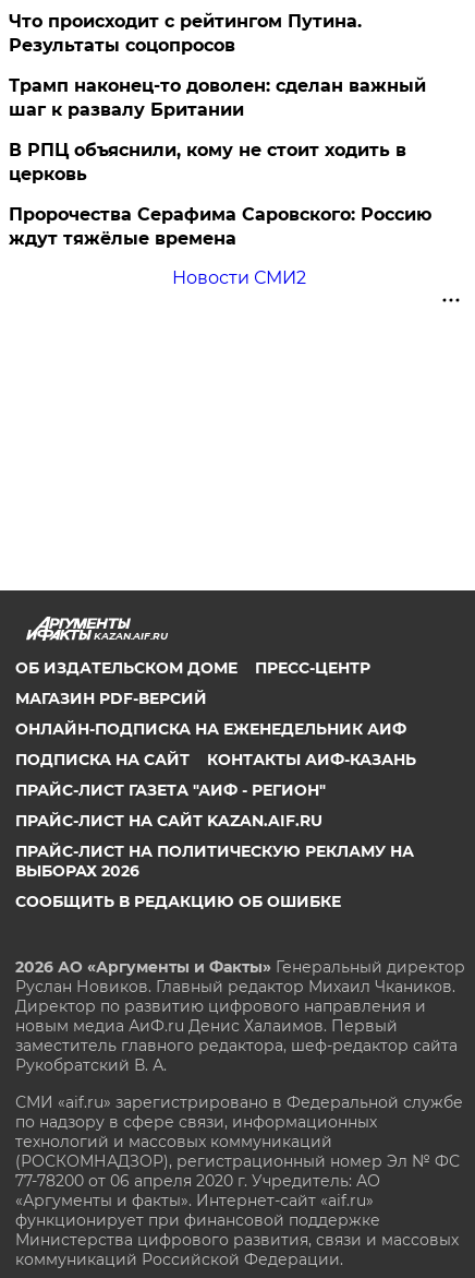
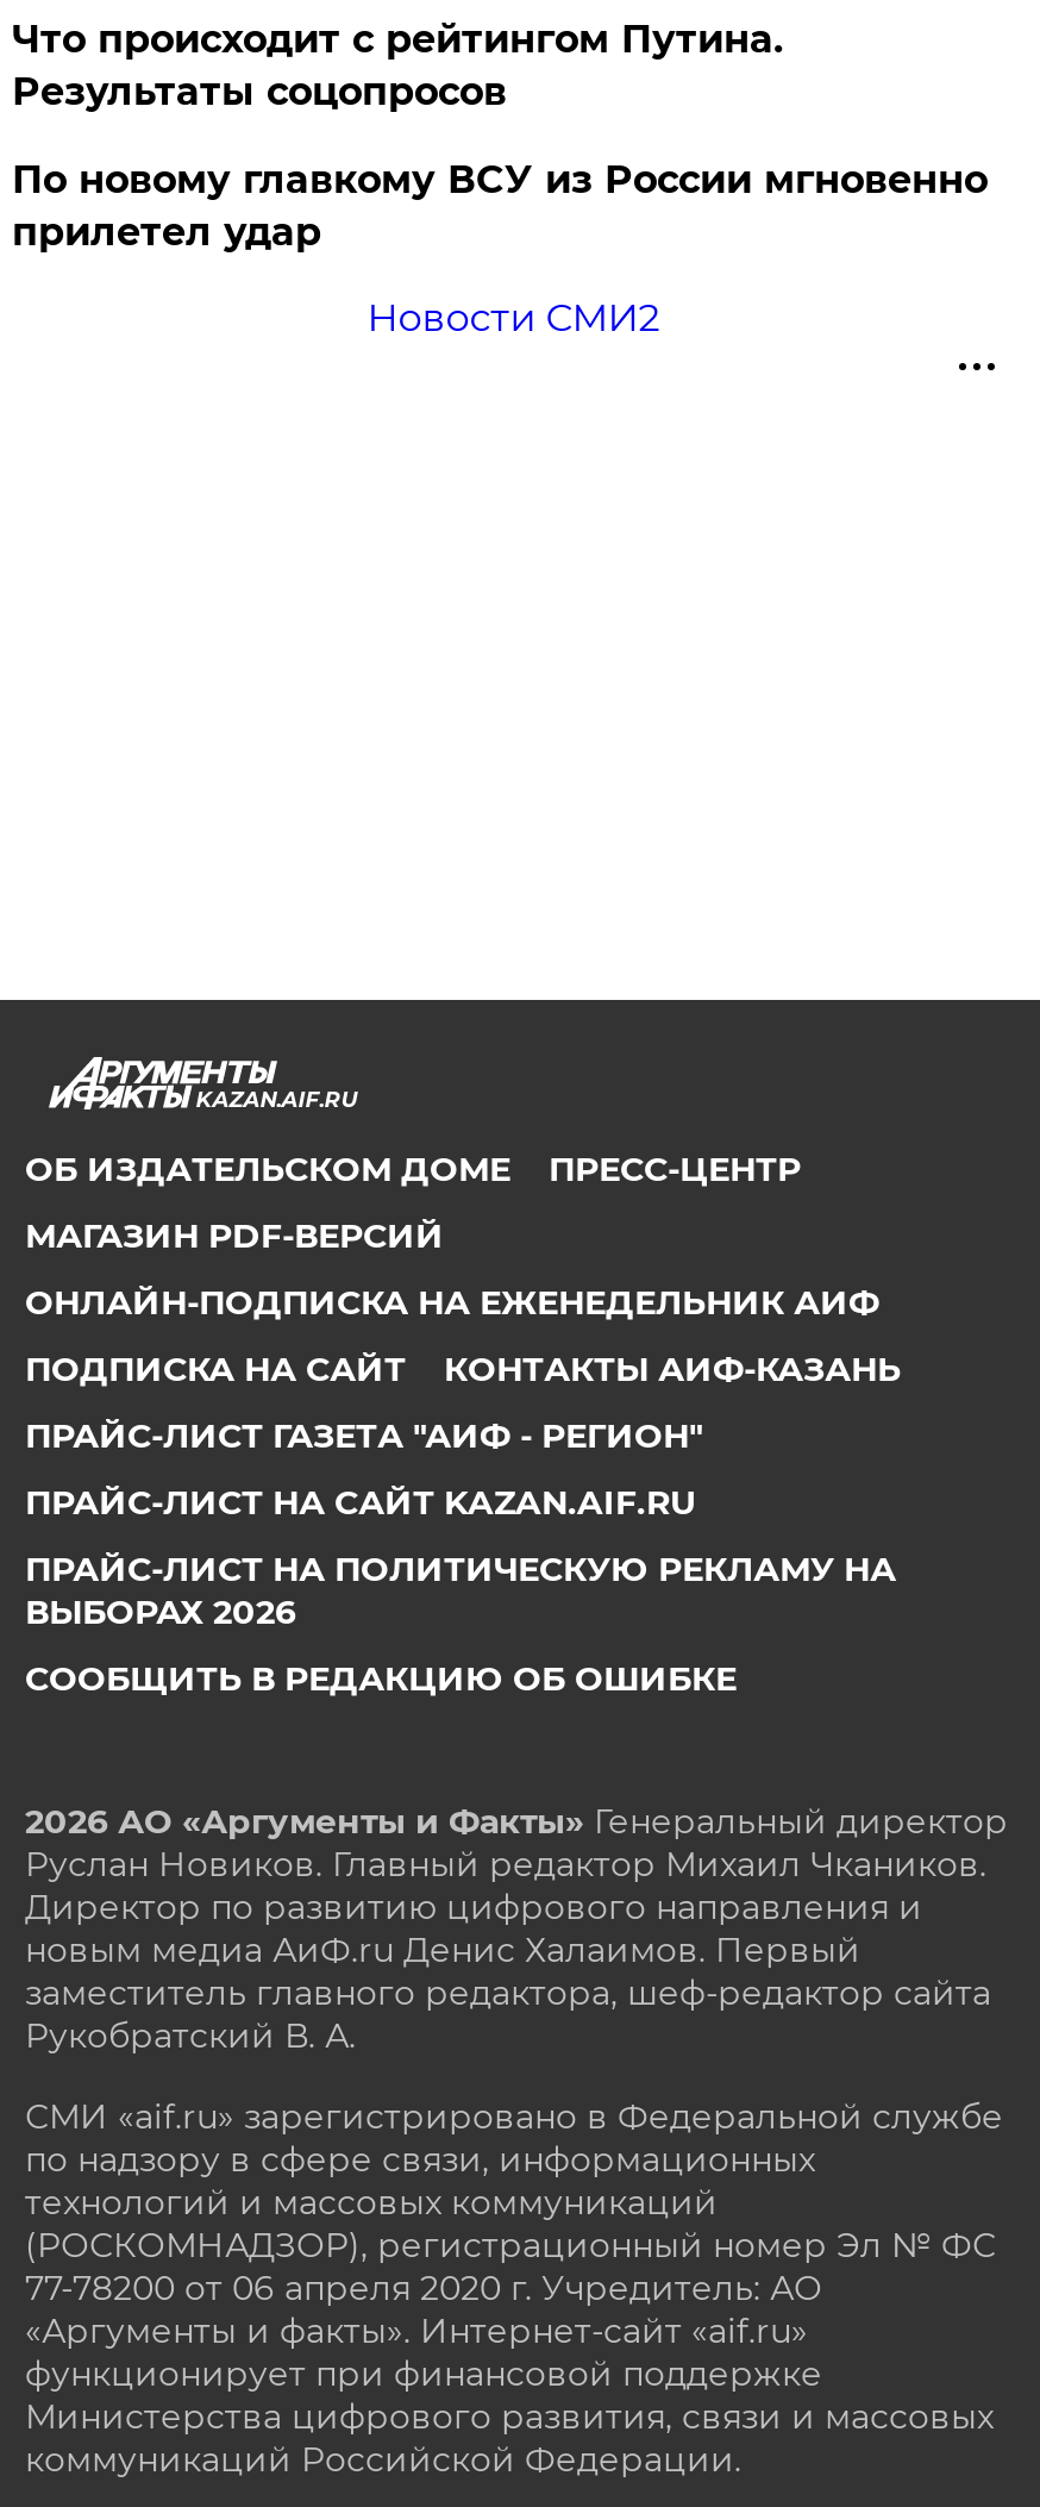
[9,75,432,249] Трамп наконец-то доволен: сделан важный | шаг к развалу Британии | В РПЦ объяснили, кому не стоит ходить в | церковь | Пророчества Серафима Саровского: Россию | ждут тяжёлые времена -> [12,157,987,255] По новому главкому ВСУ из России мгновенно | прилетел удар

